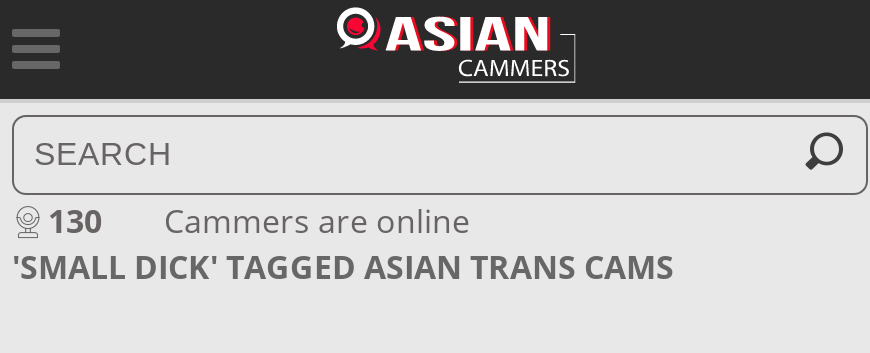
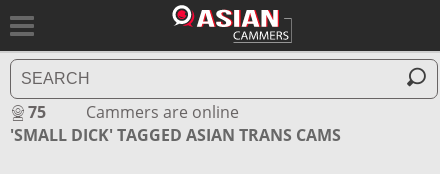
[48,199,470,243] 130 Cammers are online -> [28,101,239,123] 75 Cammers are online

